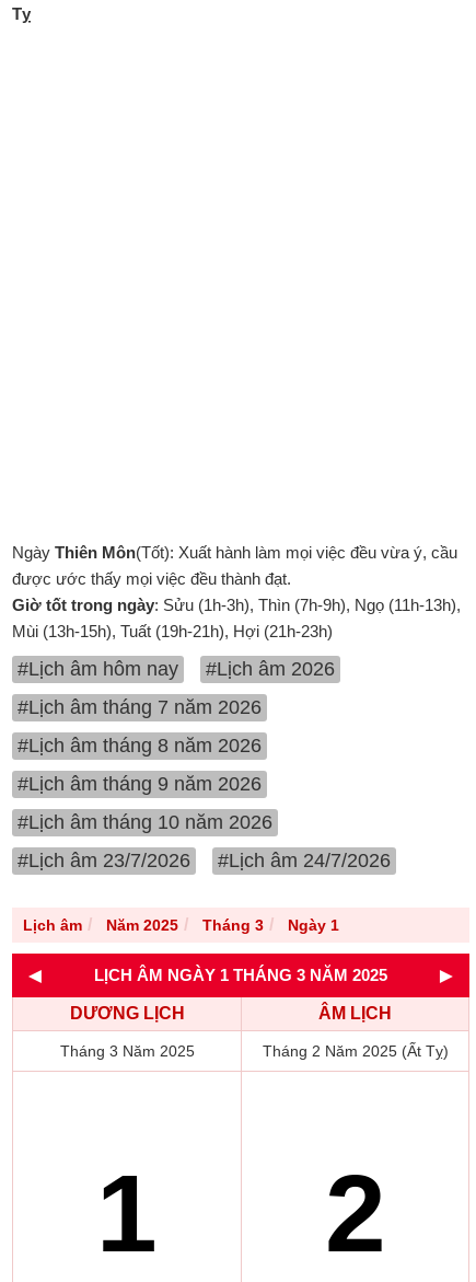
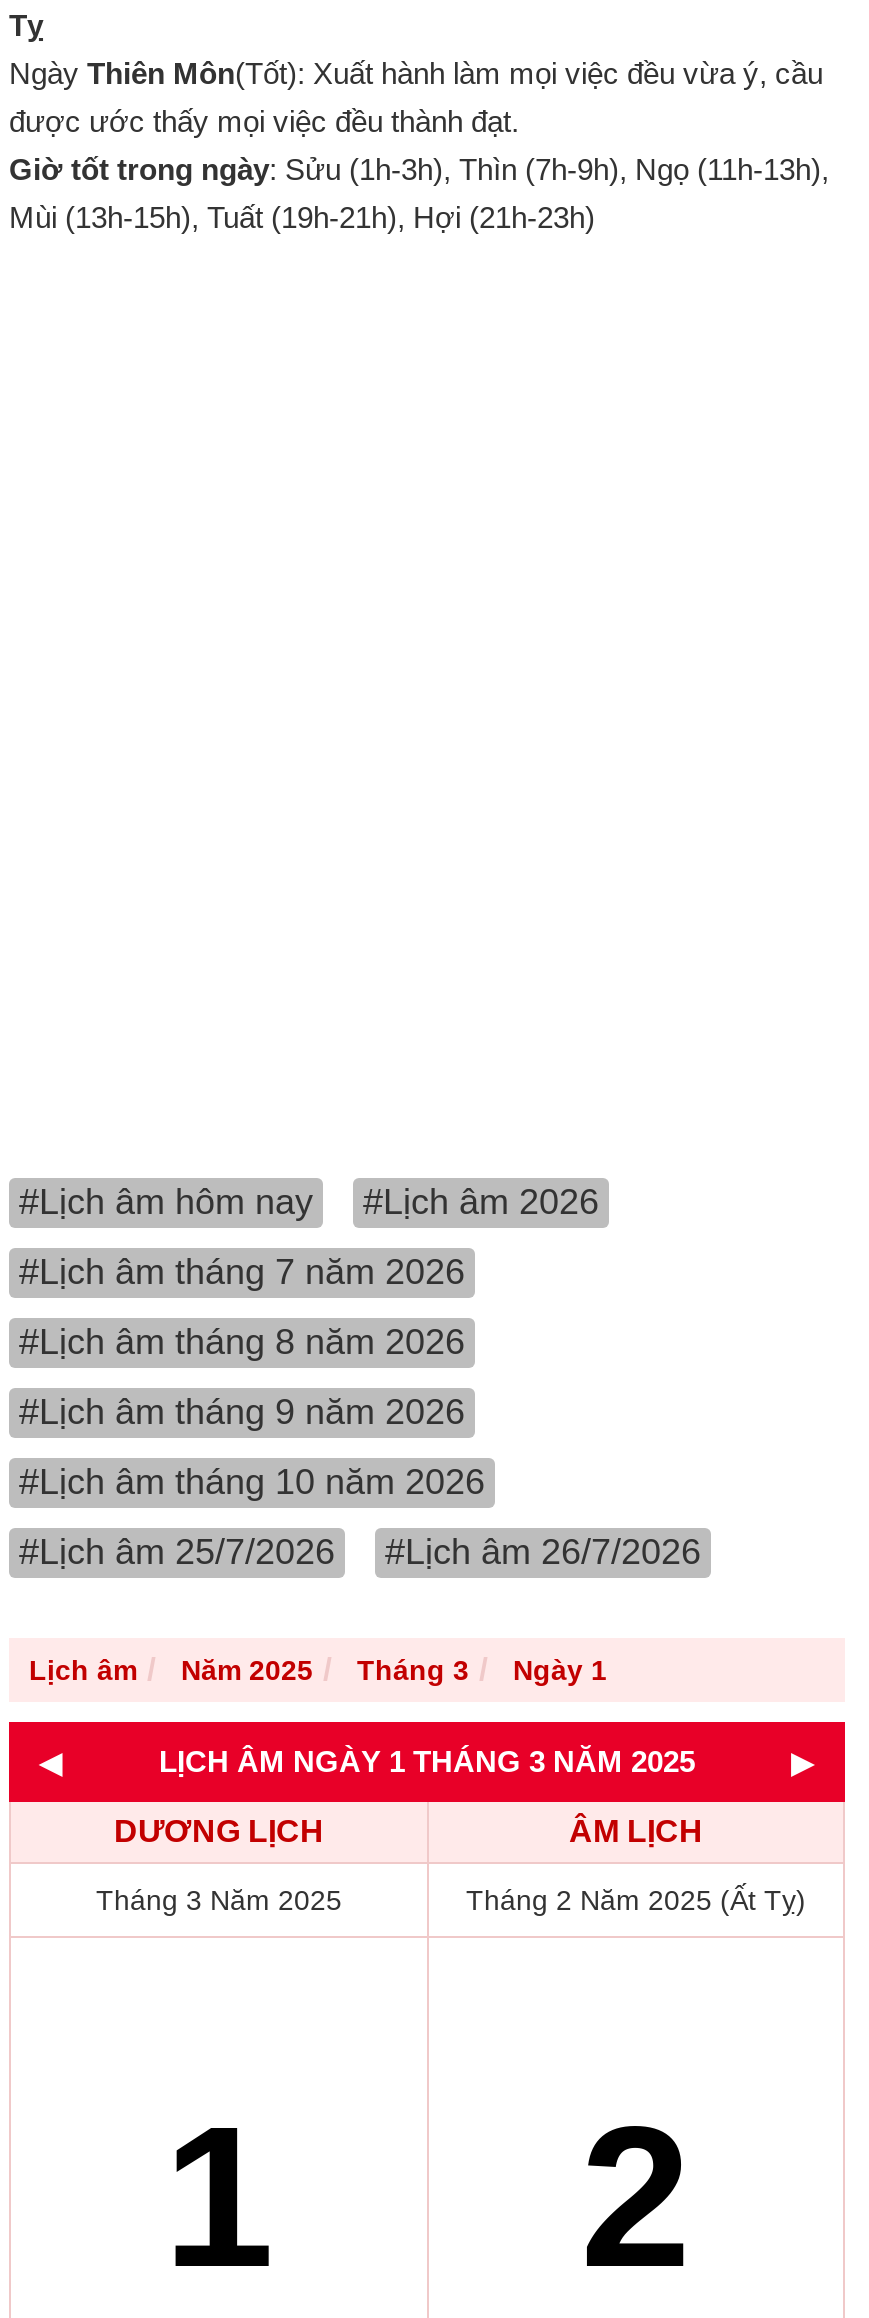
moved [12,543,461,640] -> [9,56,829,234]: Ngày Thiên Môn(Tốt): Xuất hành làm mọi việc đều vừa ý, cầu | được ước thấy mọi việc đều thành đạt. | Giờ tốt trong ngày: Sửu (1h-3h), Thìn (7h-9h), Ngọ (11h-13h), | Mùi (13h-15h), Tuất (19h-21h), Hợi (21h-23h)
[18,850,190,871] #Lịch âm 23/7/2026 -> [19,1532,335,1572] #Lịch âm 25/7/2026
[218,850,391,871] #Lịch âm 24/7/2026 -> [385,1532,701,1572] #Lịch âm 26/7/2026

